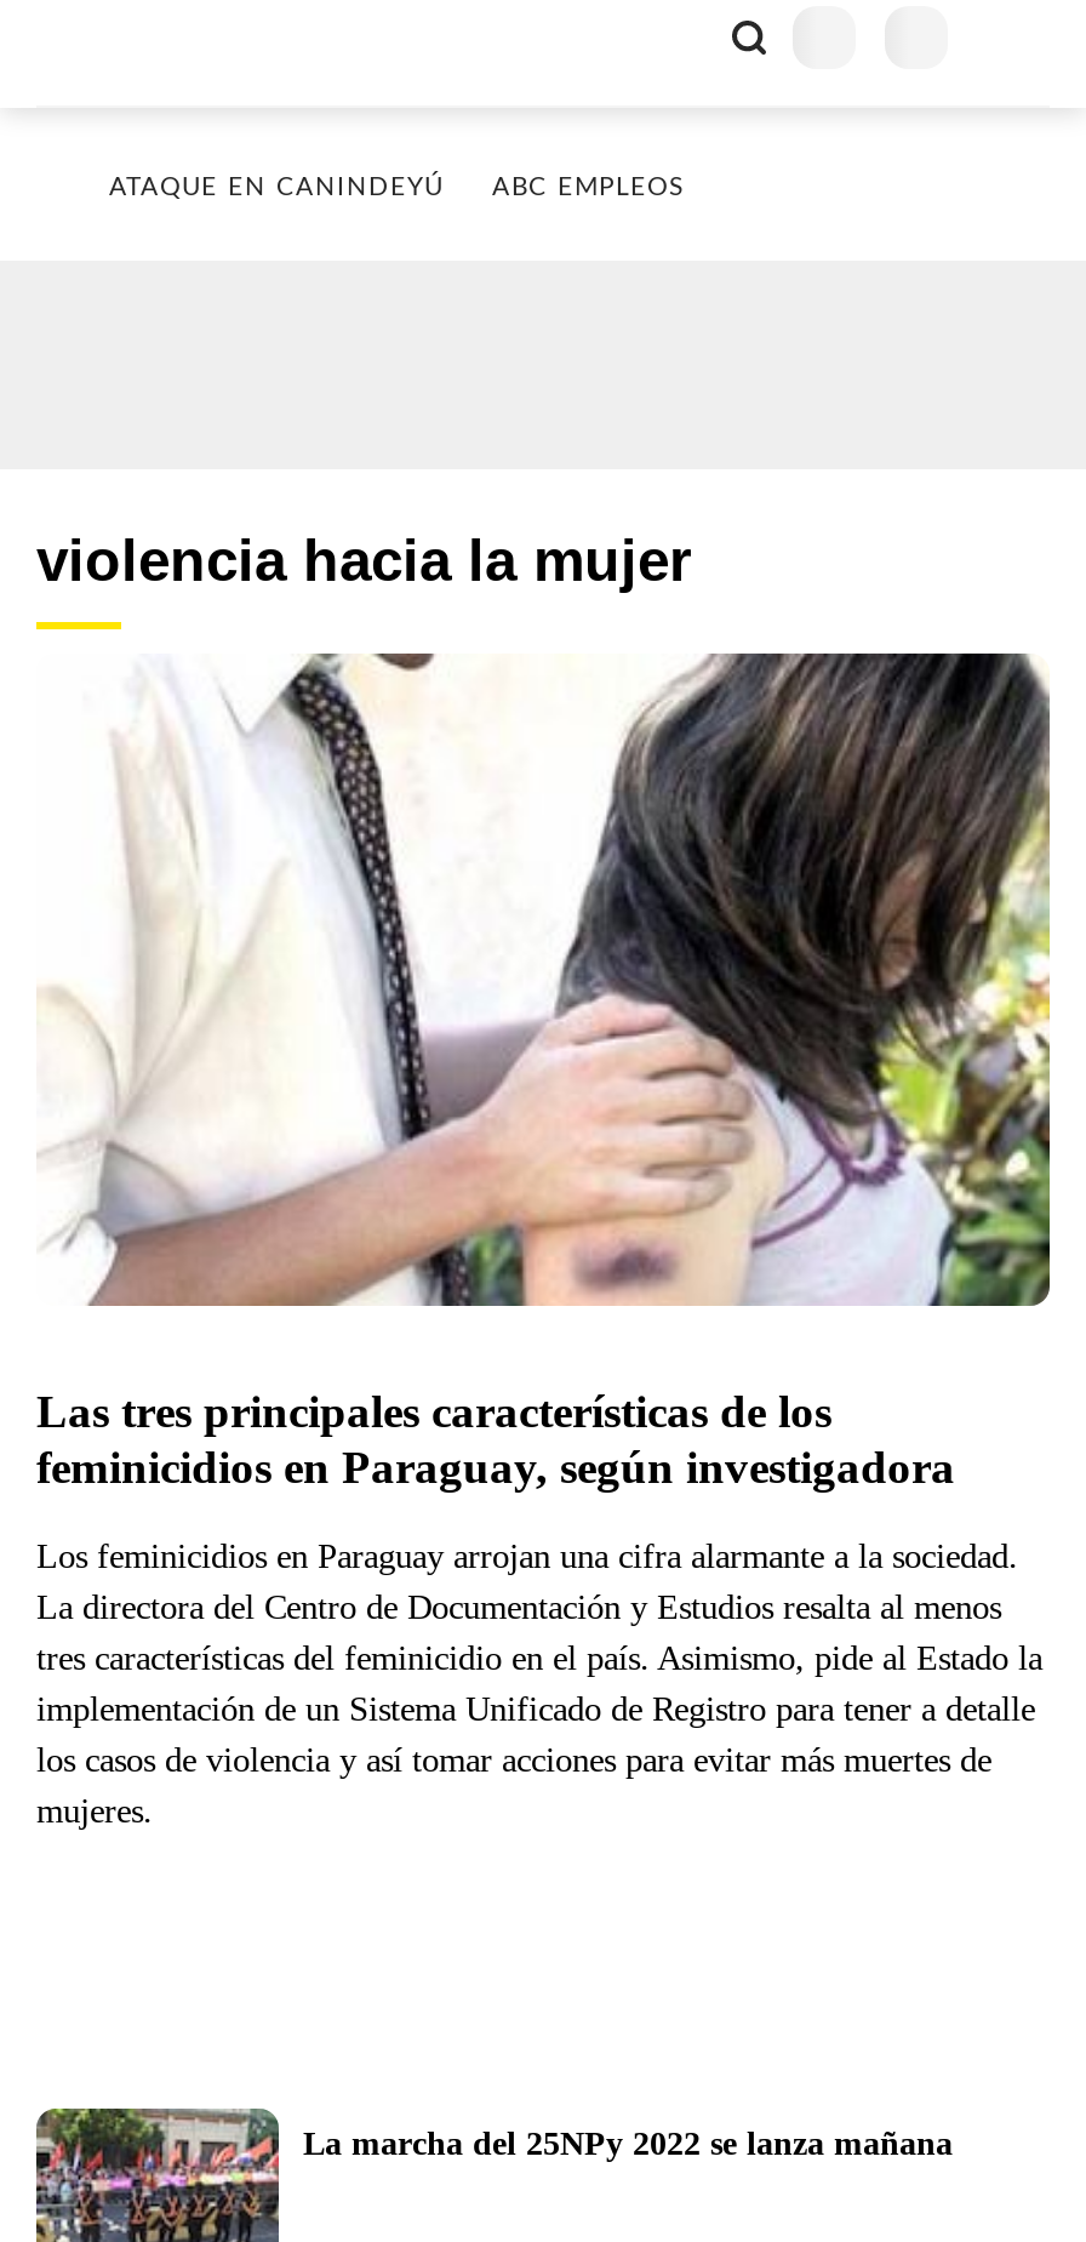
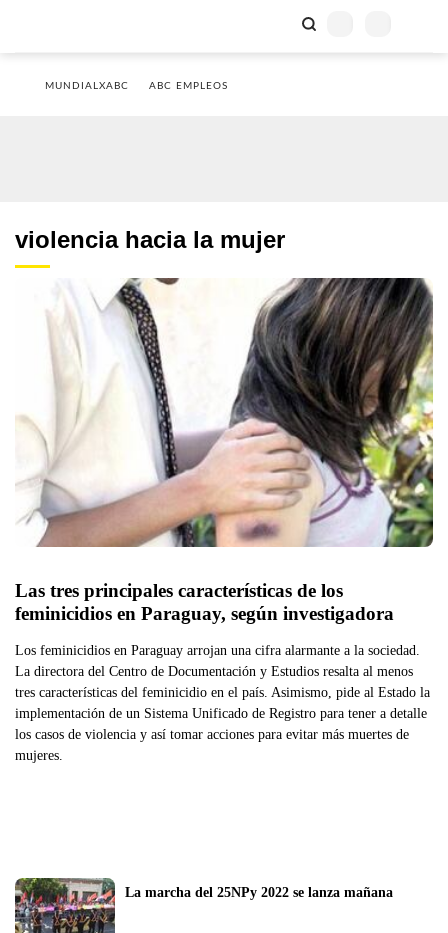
[109,176,444,200] ATAQUE EN CANINDEYÚ -> [45,81,129,91] MUNDIALXABC

